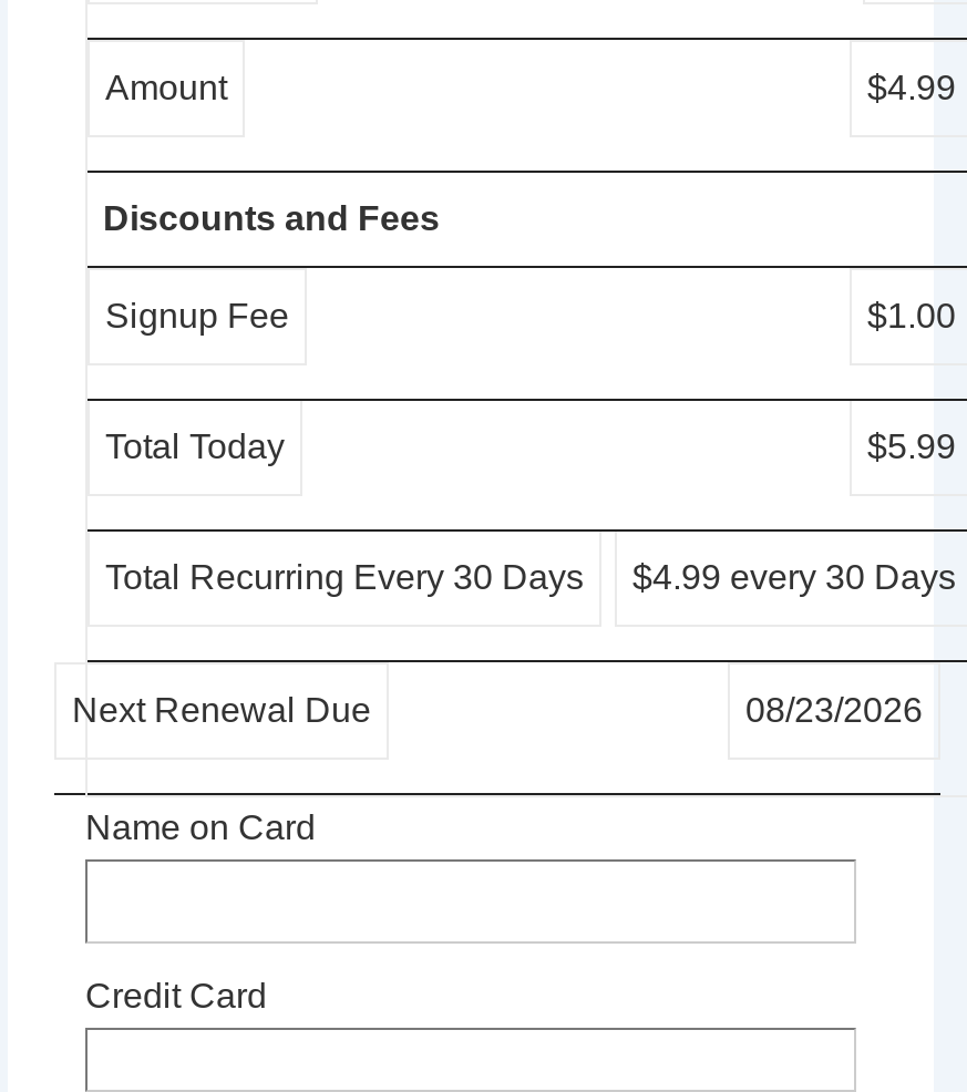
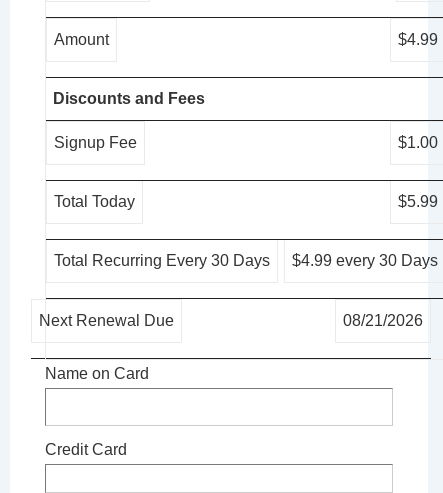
[745,691,923,729] 08/23/2026 -> [343,312,423,329] 08/21/2026

